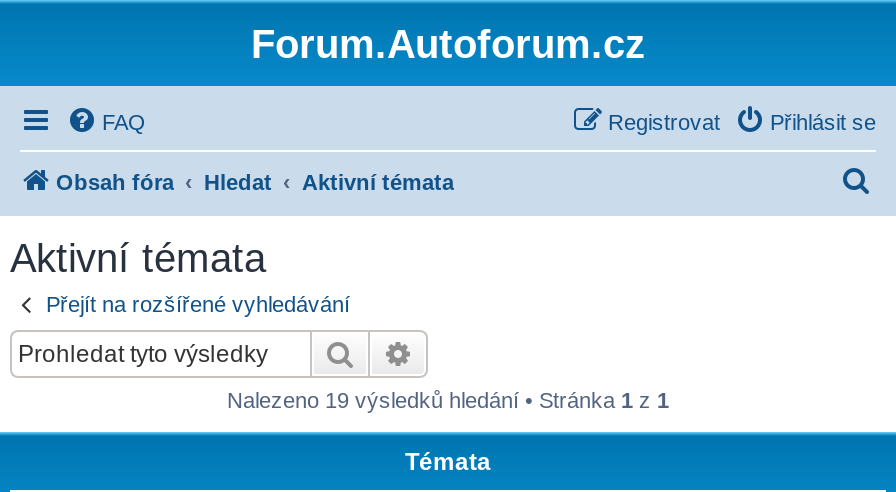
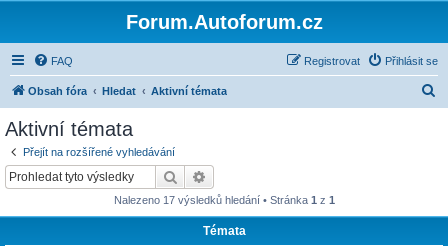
[227,387,669,411] Nalezeno 19 výsledků hledání • Stránka 1 z 1 -> [113,193,334,205] Nalezeno 17 výsledků hledání • Stránka 1 z 1

